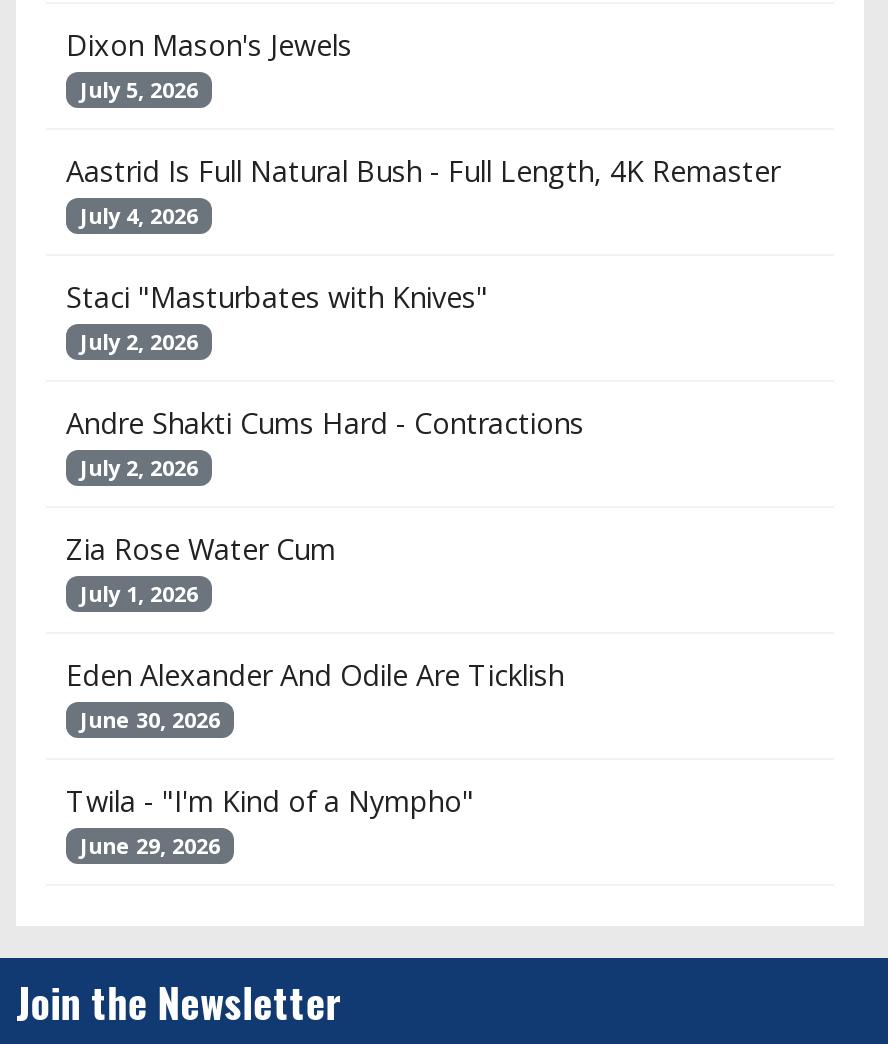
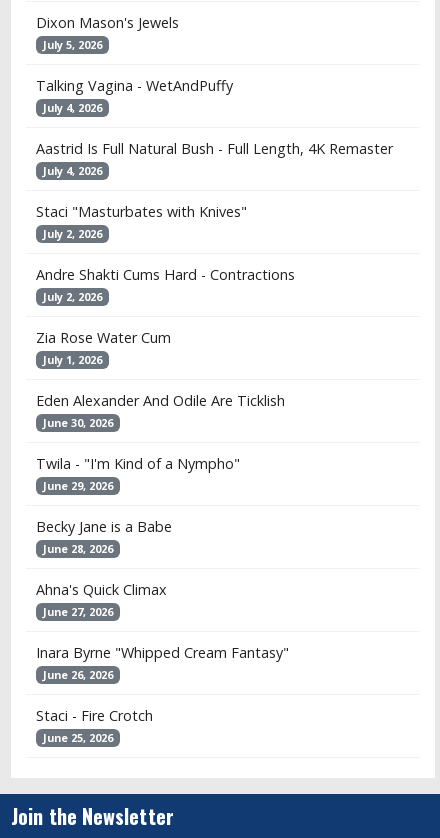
none -> [36,76,233,115] Talking Vagina - WetAndPuffy | July 4, 2026
none -> [36,517,289,745] Becky Jane is a Babe | June 28, 2026 | Ahna's Quick Climax | June 27, 2026 | Inara Byrne "Whipped Cream Fantasy" | June 26, 2026 | Staci - Fire Crotch | June 25, 2026

